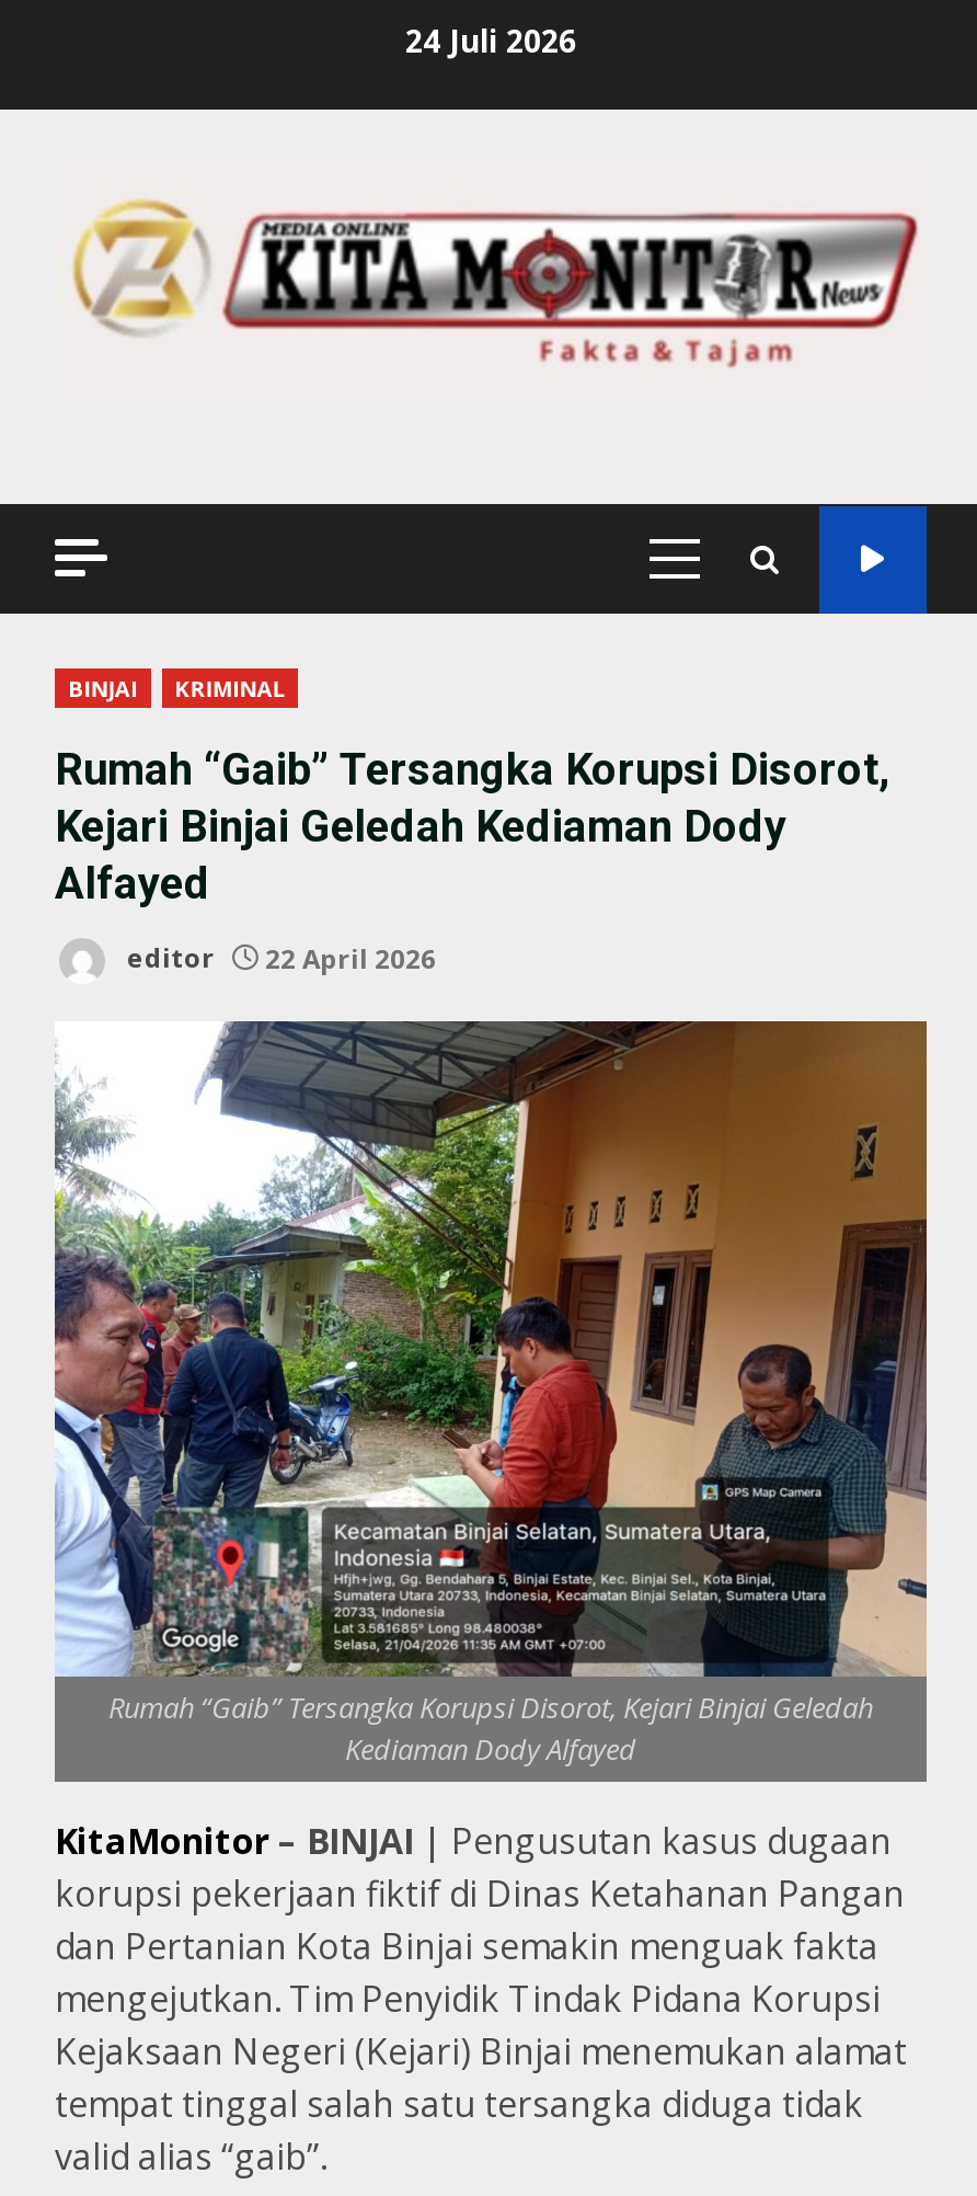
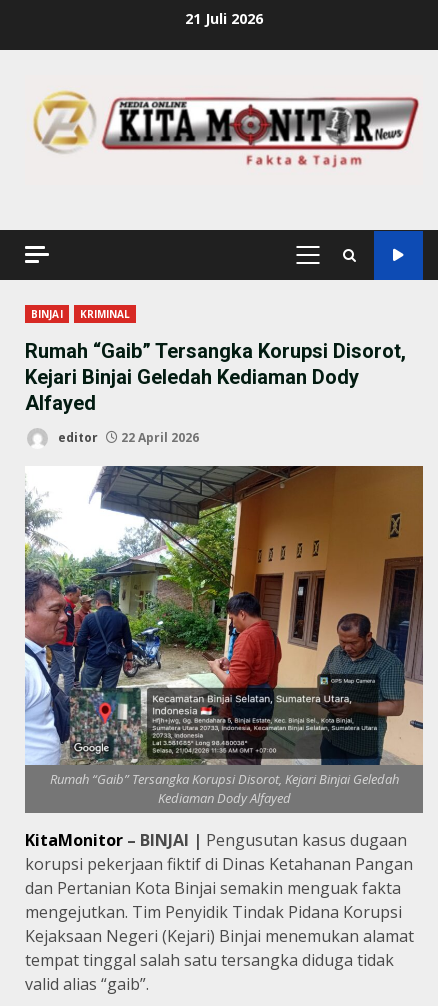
[405,19,576,60] 24 Juli 2026 -> [185,8,263,27] 21 Juli 2026

